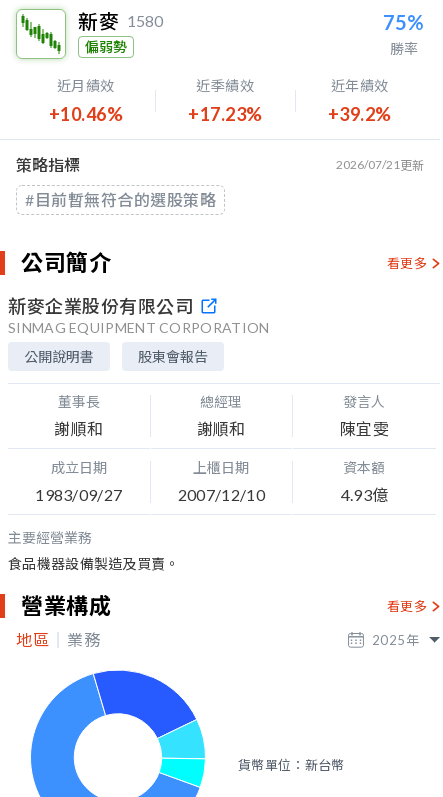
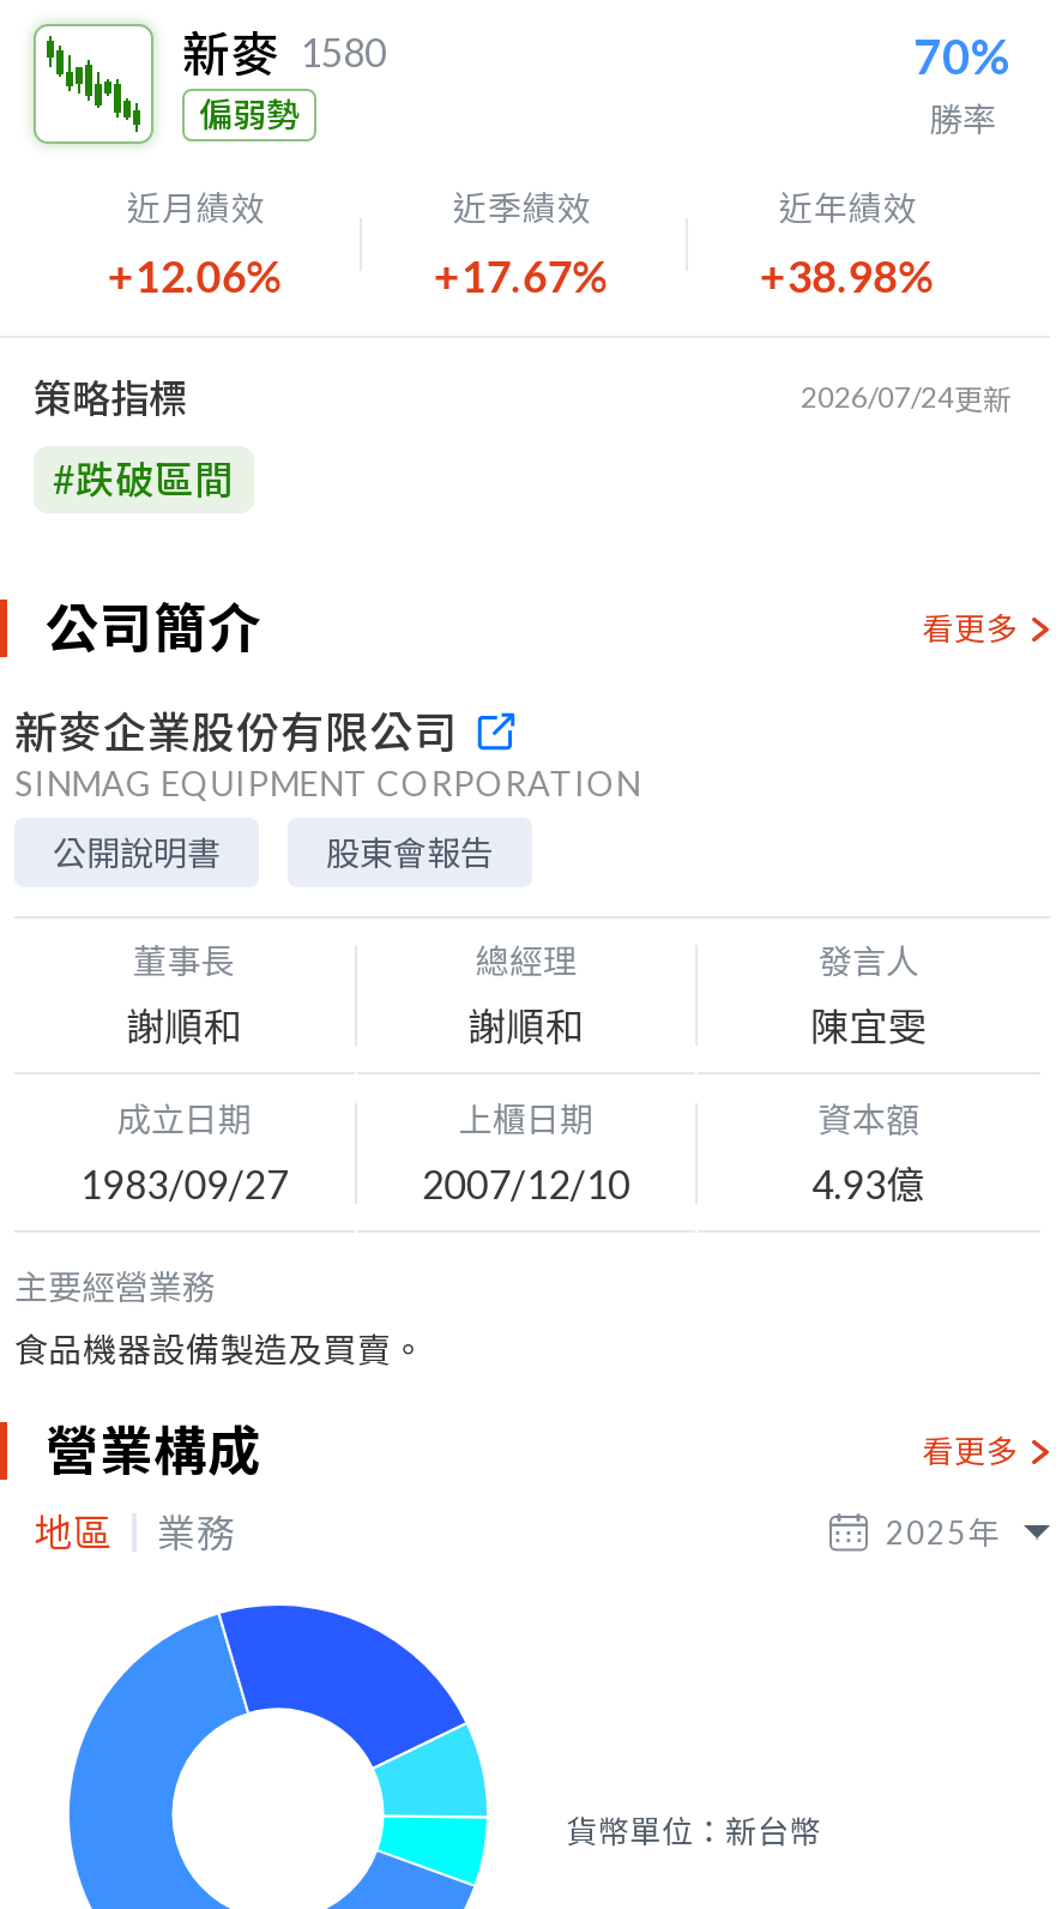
[383,10,424,34] 75% -> [913,26,1012,84] 70%
[48,103,123,125] +10.46% -> [107,249,286,302] +12.06%
[188,103,262,125] +17.23% -> [433,249,612,302] +17.67%
[327,103,391,125] +39.2% -> [759,249,938,302] +38.98%
[336,157,424,173] 2026/07/21更新 -> [801,379,1012,417] 2026/07/24更新
[25,190,216,209] #目前暫無符合的選股策略 -> [53,456,234,501] #跌破區間

